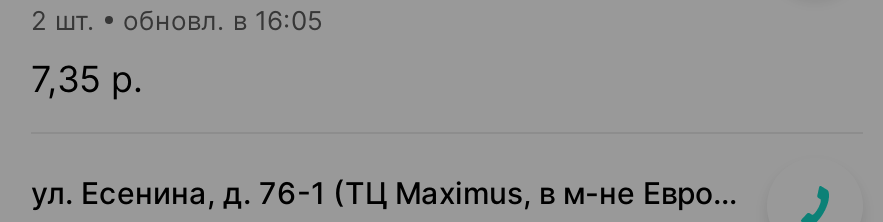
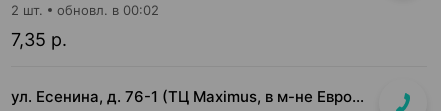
[31,4,323,36] 2 шт. обновл. в 16:05 -> [11,2,159,18] 2 шт. обновл. в 00:02

